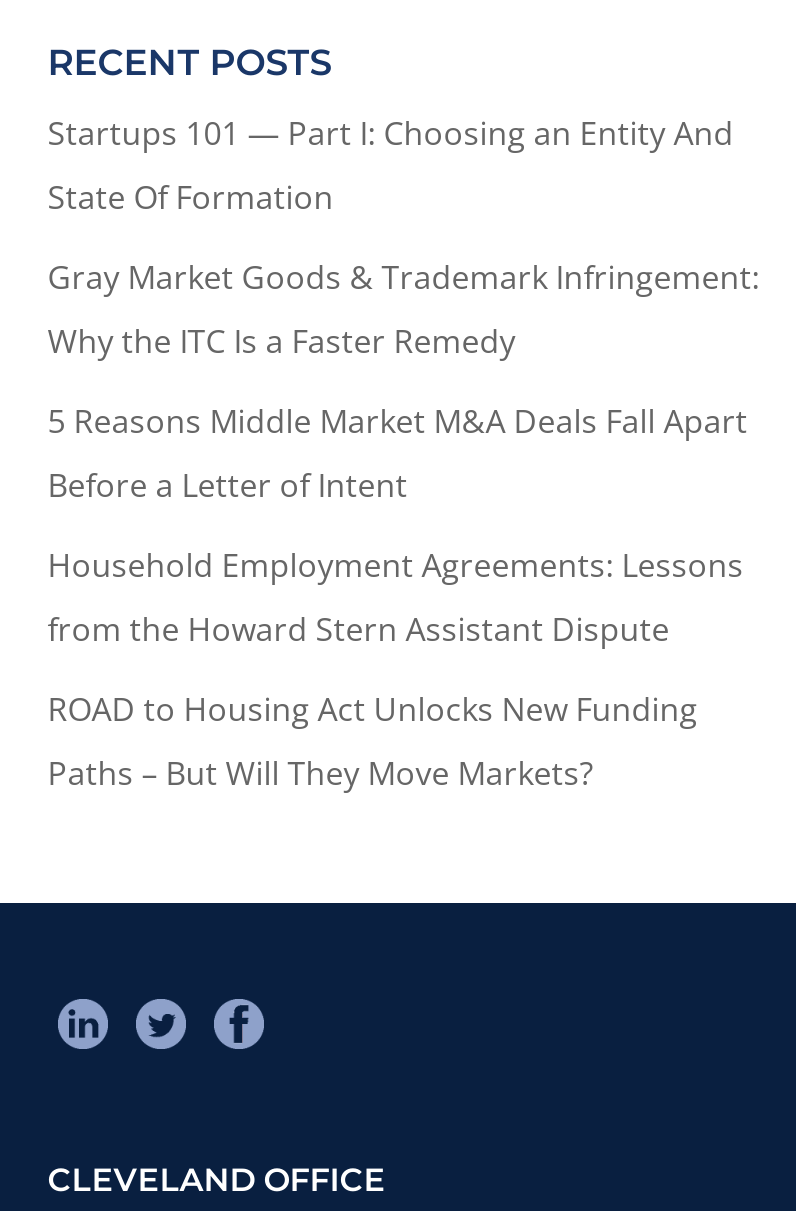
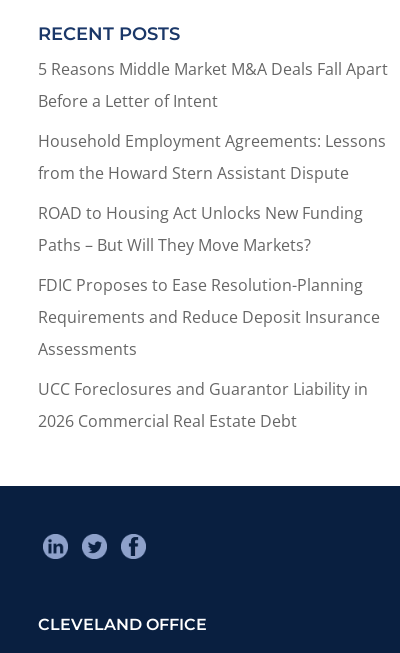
[48,111,760,363] Startups 101 — Part I: Choosing an Entity And | State Of Formation | Gray Market Goods & Trademark Infringement: | Why the ITC Is a Faster Remedy -> none
moved [48,399,748,795] -> [38,58,388,256]: 5 Reasons Middle Market M&A Deals Fall Apart | Before a Letter of Intent | Household Employment Agreements: Lessons | from the Howard Stern Assistant Dispute | ROAD to Housing Act Unlocks New Funding | Paths – But Will They Move Markets?
none -> [38,274,380,432] FDIC Proposes to Ease Resolution-Planning | Requirements and Reduce Deposit Insurance | Assessments | UCC Foreclosures and Guarantor Liability in | 2026 Commercial Real Estate Debt

